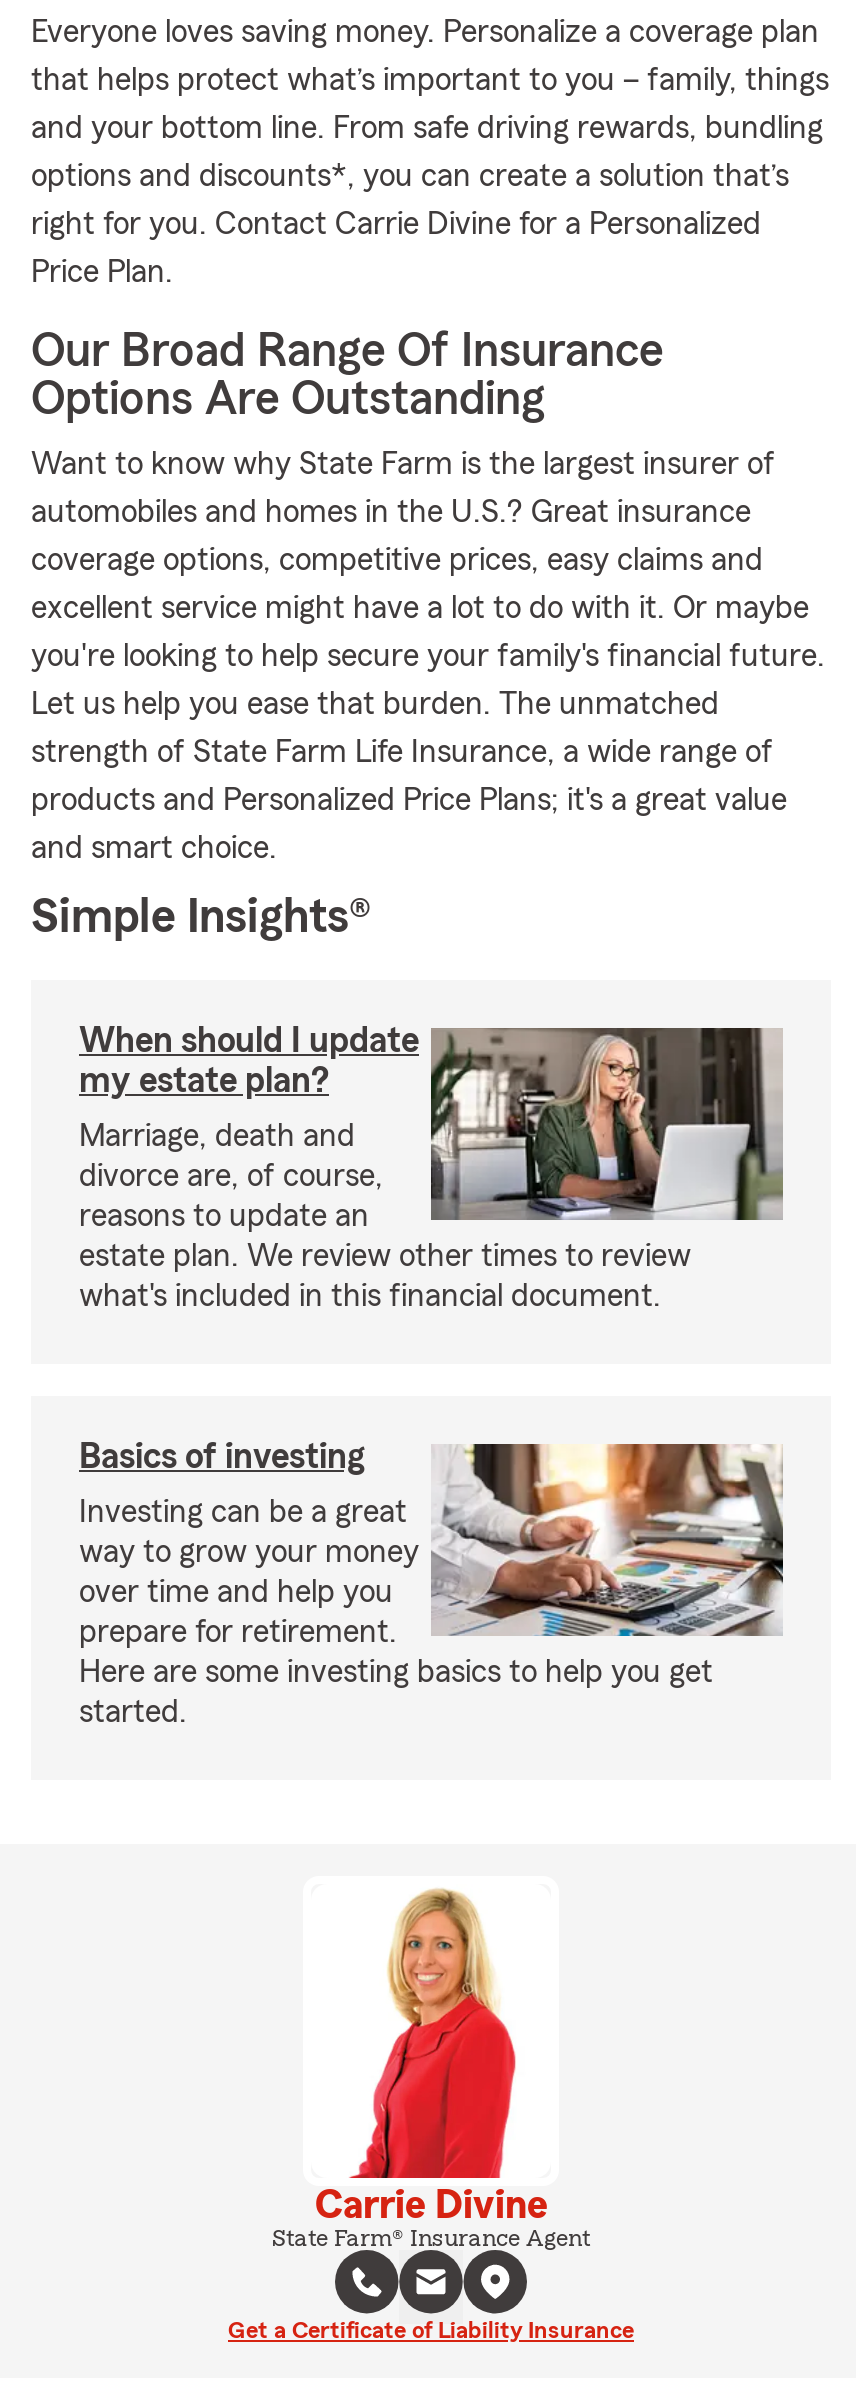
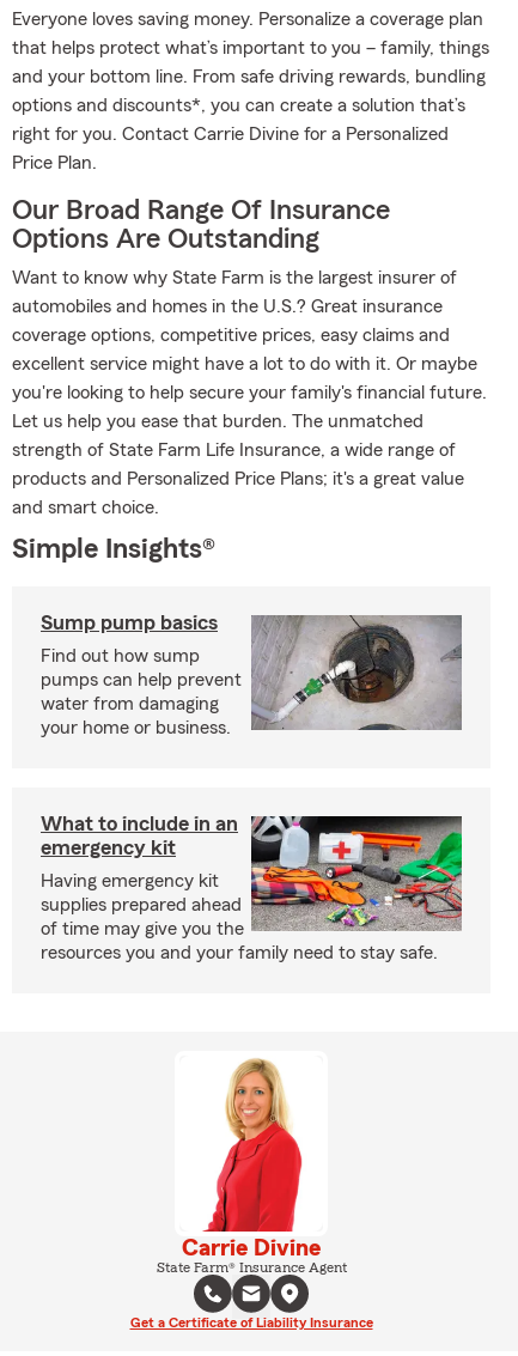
[79,1022,419,1098] When should I update | my estate plan? -> [41,612,218,633] Sump pump basics
[79,1028,781,1312] [image] | Marriage, death and | divorce are, of course, | reasons to update an | estate plan. We review other times to review | what's included in this financial document. -> [41,615,462,737] [image] | Find out how sump | pumps can help prevent | water from damaging | your home or business.
[79,1438,365,1474] Basics of investing -> [41,813,238,858] What to include in an | emergency kit
[79,1442,785,1728] [image] | Investing can be a great | way to grow your money | over time and help you | prepare for retirement. | Here are some investing basics to help you get | started. -> [41,815,463,962] [image] | Having emergency kit | supplies prepared ahead | of time may give you the | resources you and your family need to stay safe.

